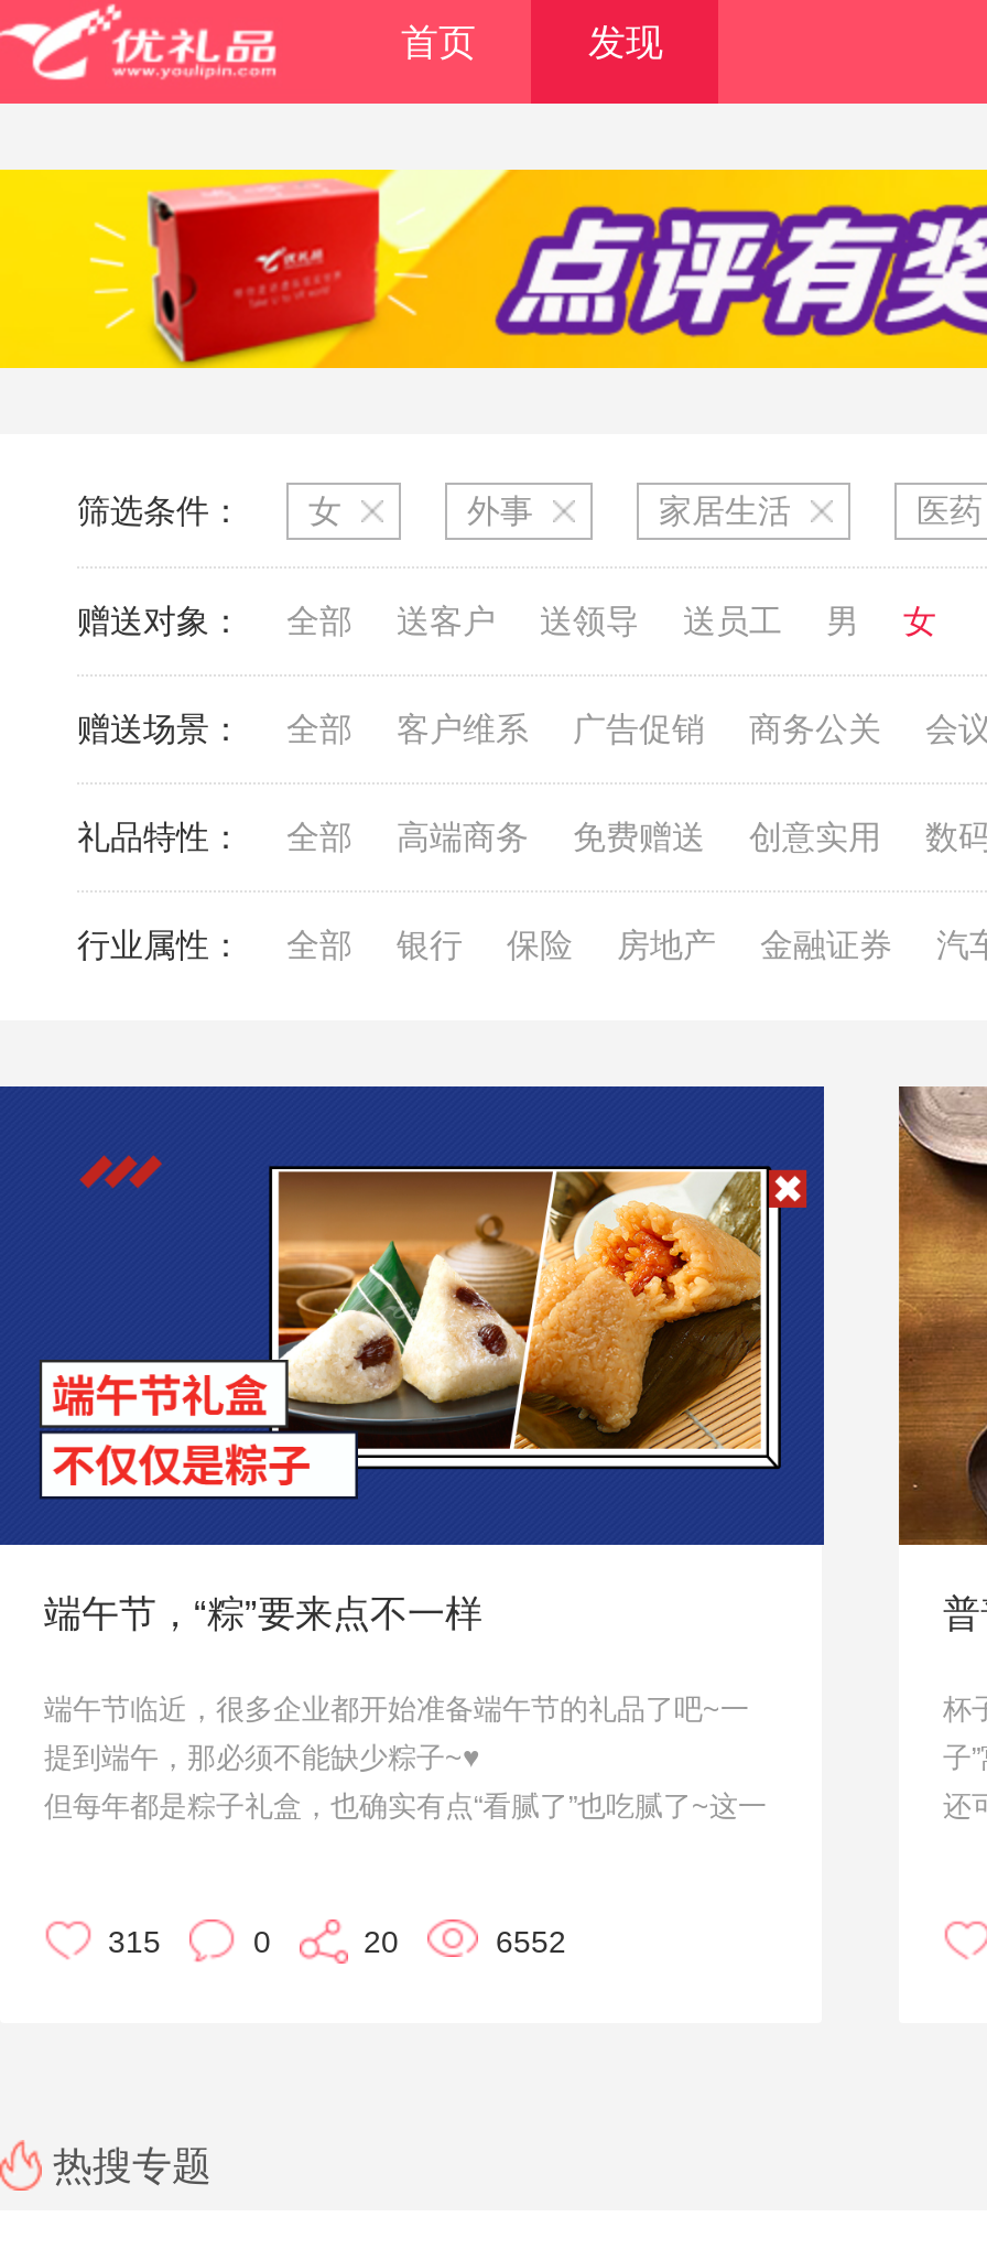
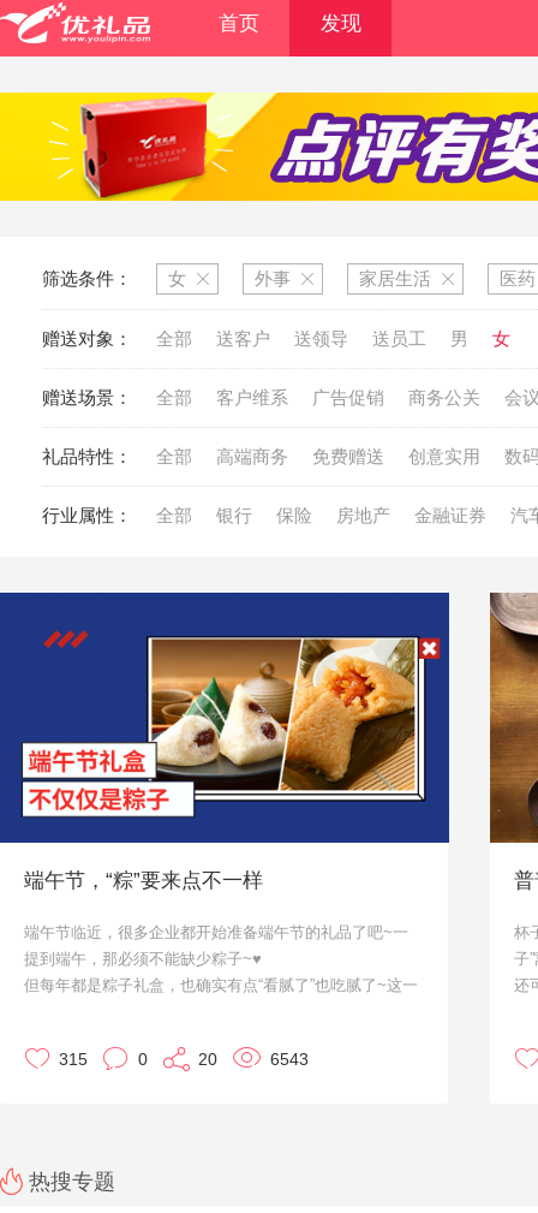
[496,1924,566,1959] 6552 -> [270,1050,309,1069] 6543

